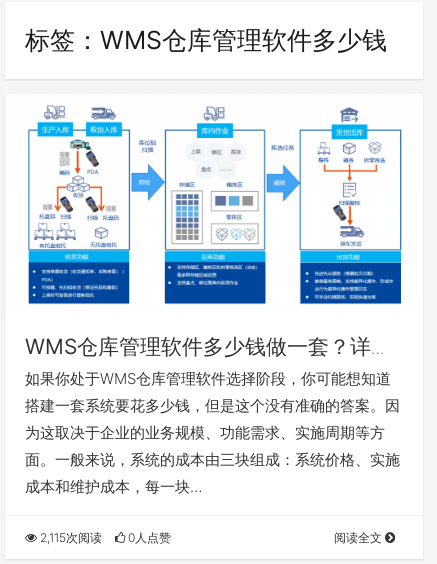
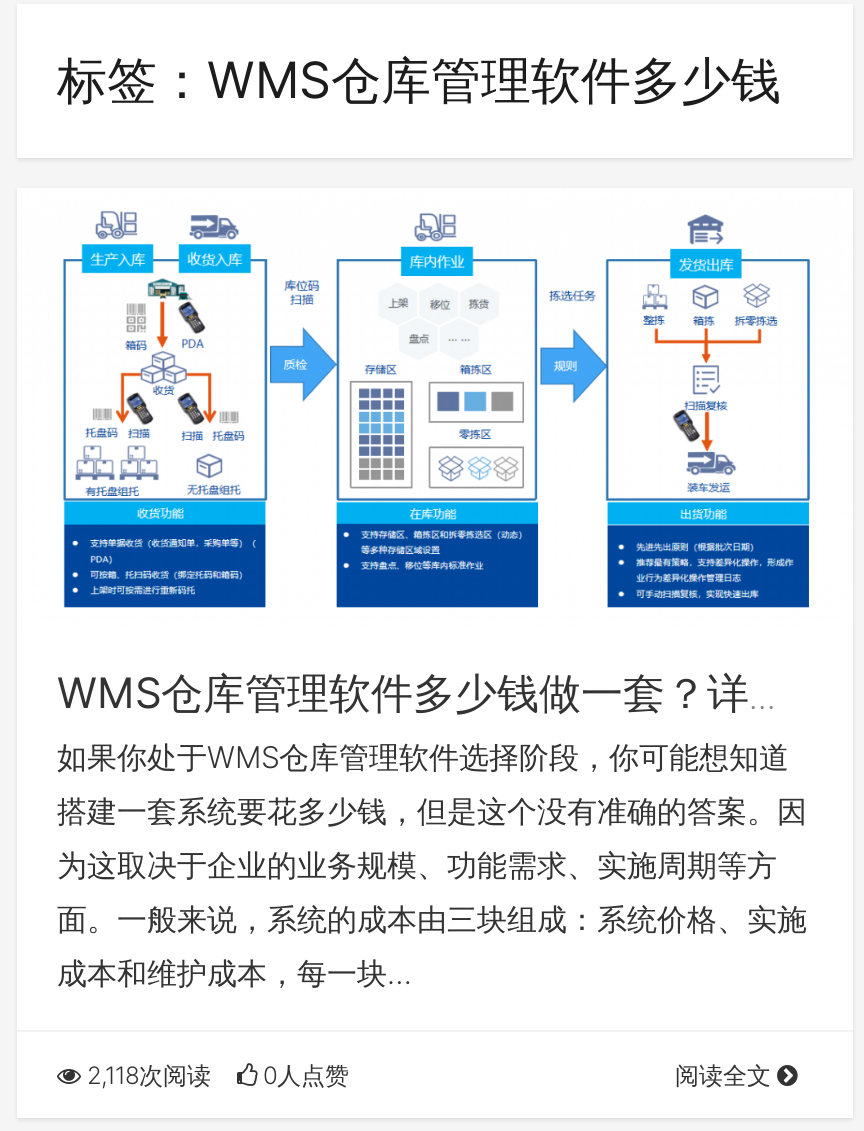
[37,530,102,545] 2,115次阅读 -> [81,1061,211,1091] 2,118次阅读

